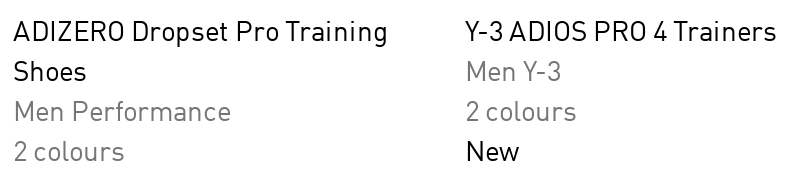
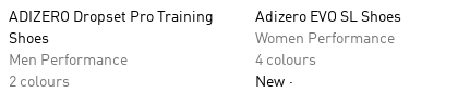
[465,19,777,127] Y-3 ADIOS PRO 4 Trainers | Men Y-3 | 2 colours -> [255,10,401,68] Adizero EVO SL Shoes | Women Performance | 4 colours

